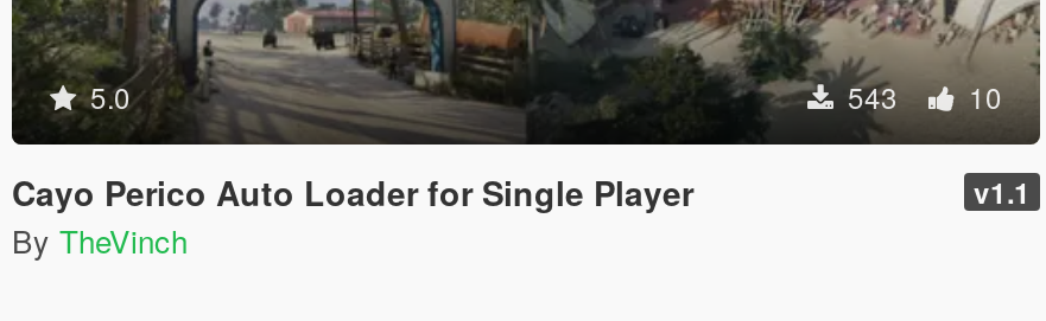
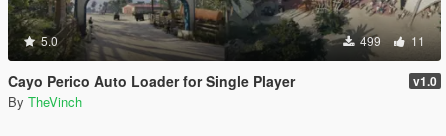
[841,76,905,116] 543 -> [357,32,384,49] 499
[962,76,1002,116] 10 -> [408,32,425,49] 11
[974,171,1031,213] v1.1 -> [413,72,437,90] v1.0

